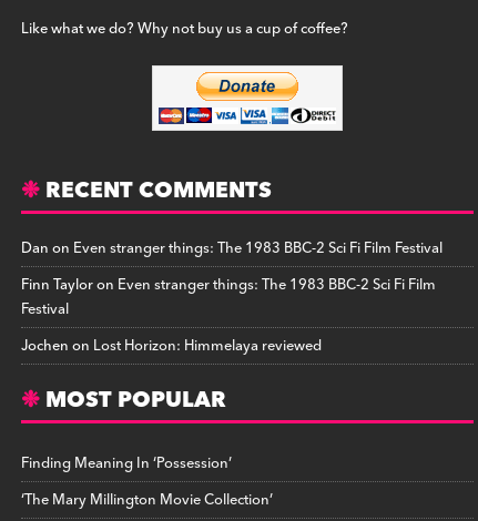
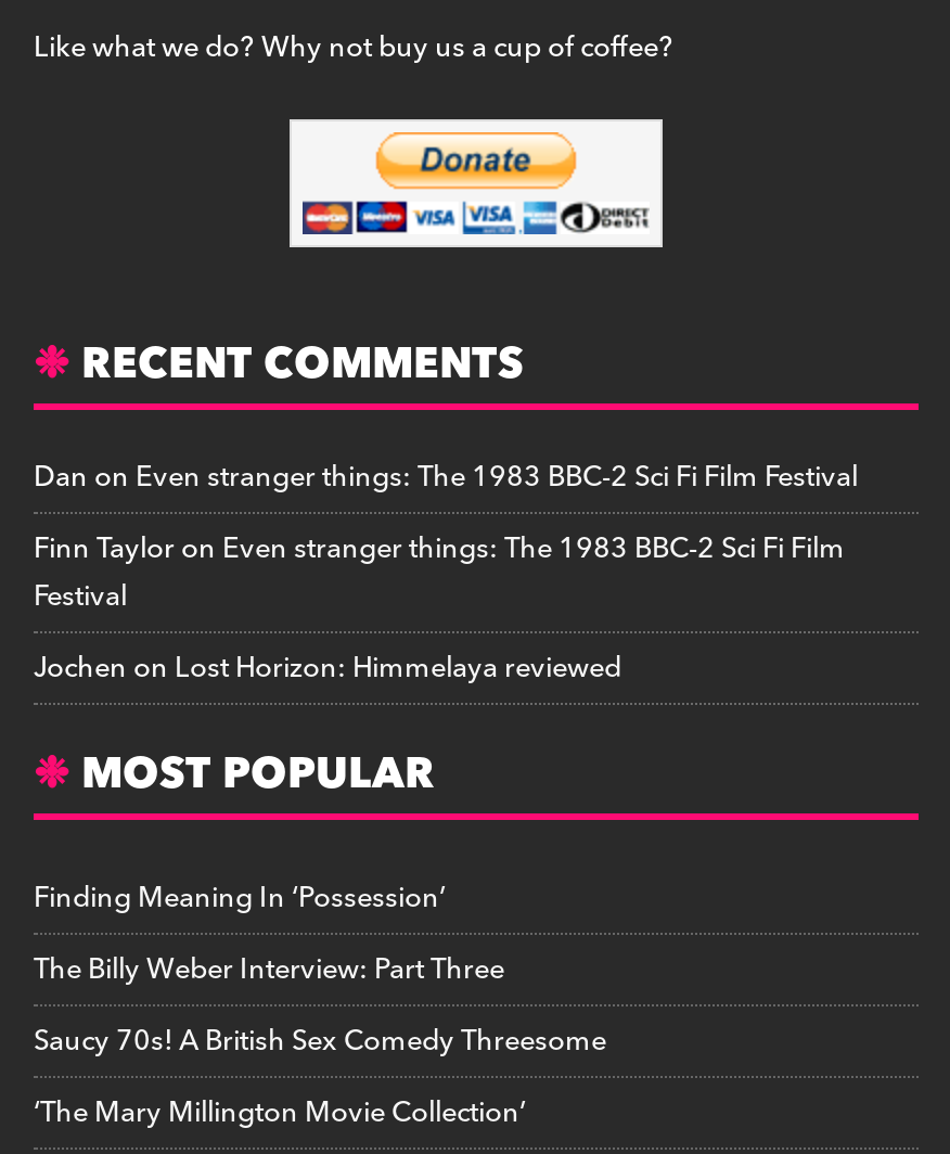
none -> [34,945,606,1064] The Billy Weber Interview: Part Three | Saucy 70s! A British Sex Comedy Threesome

